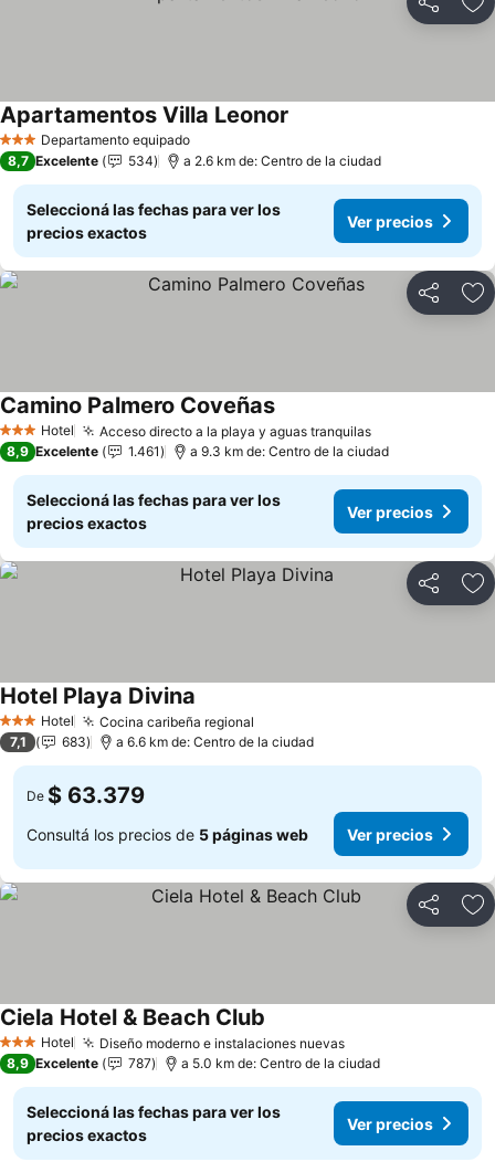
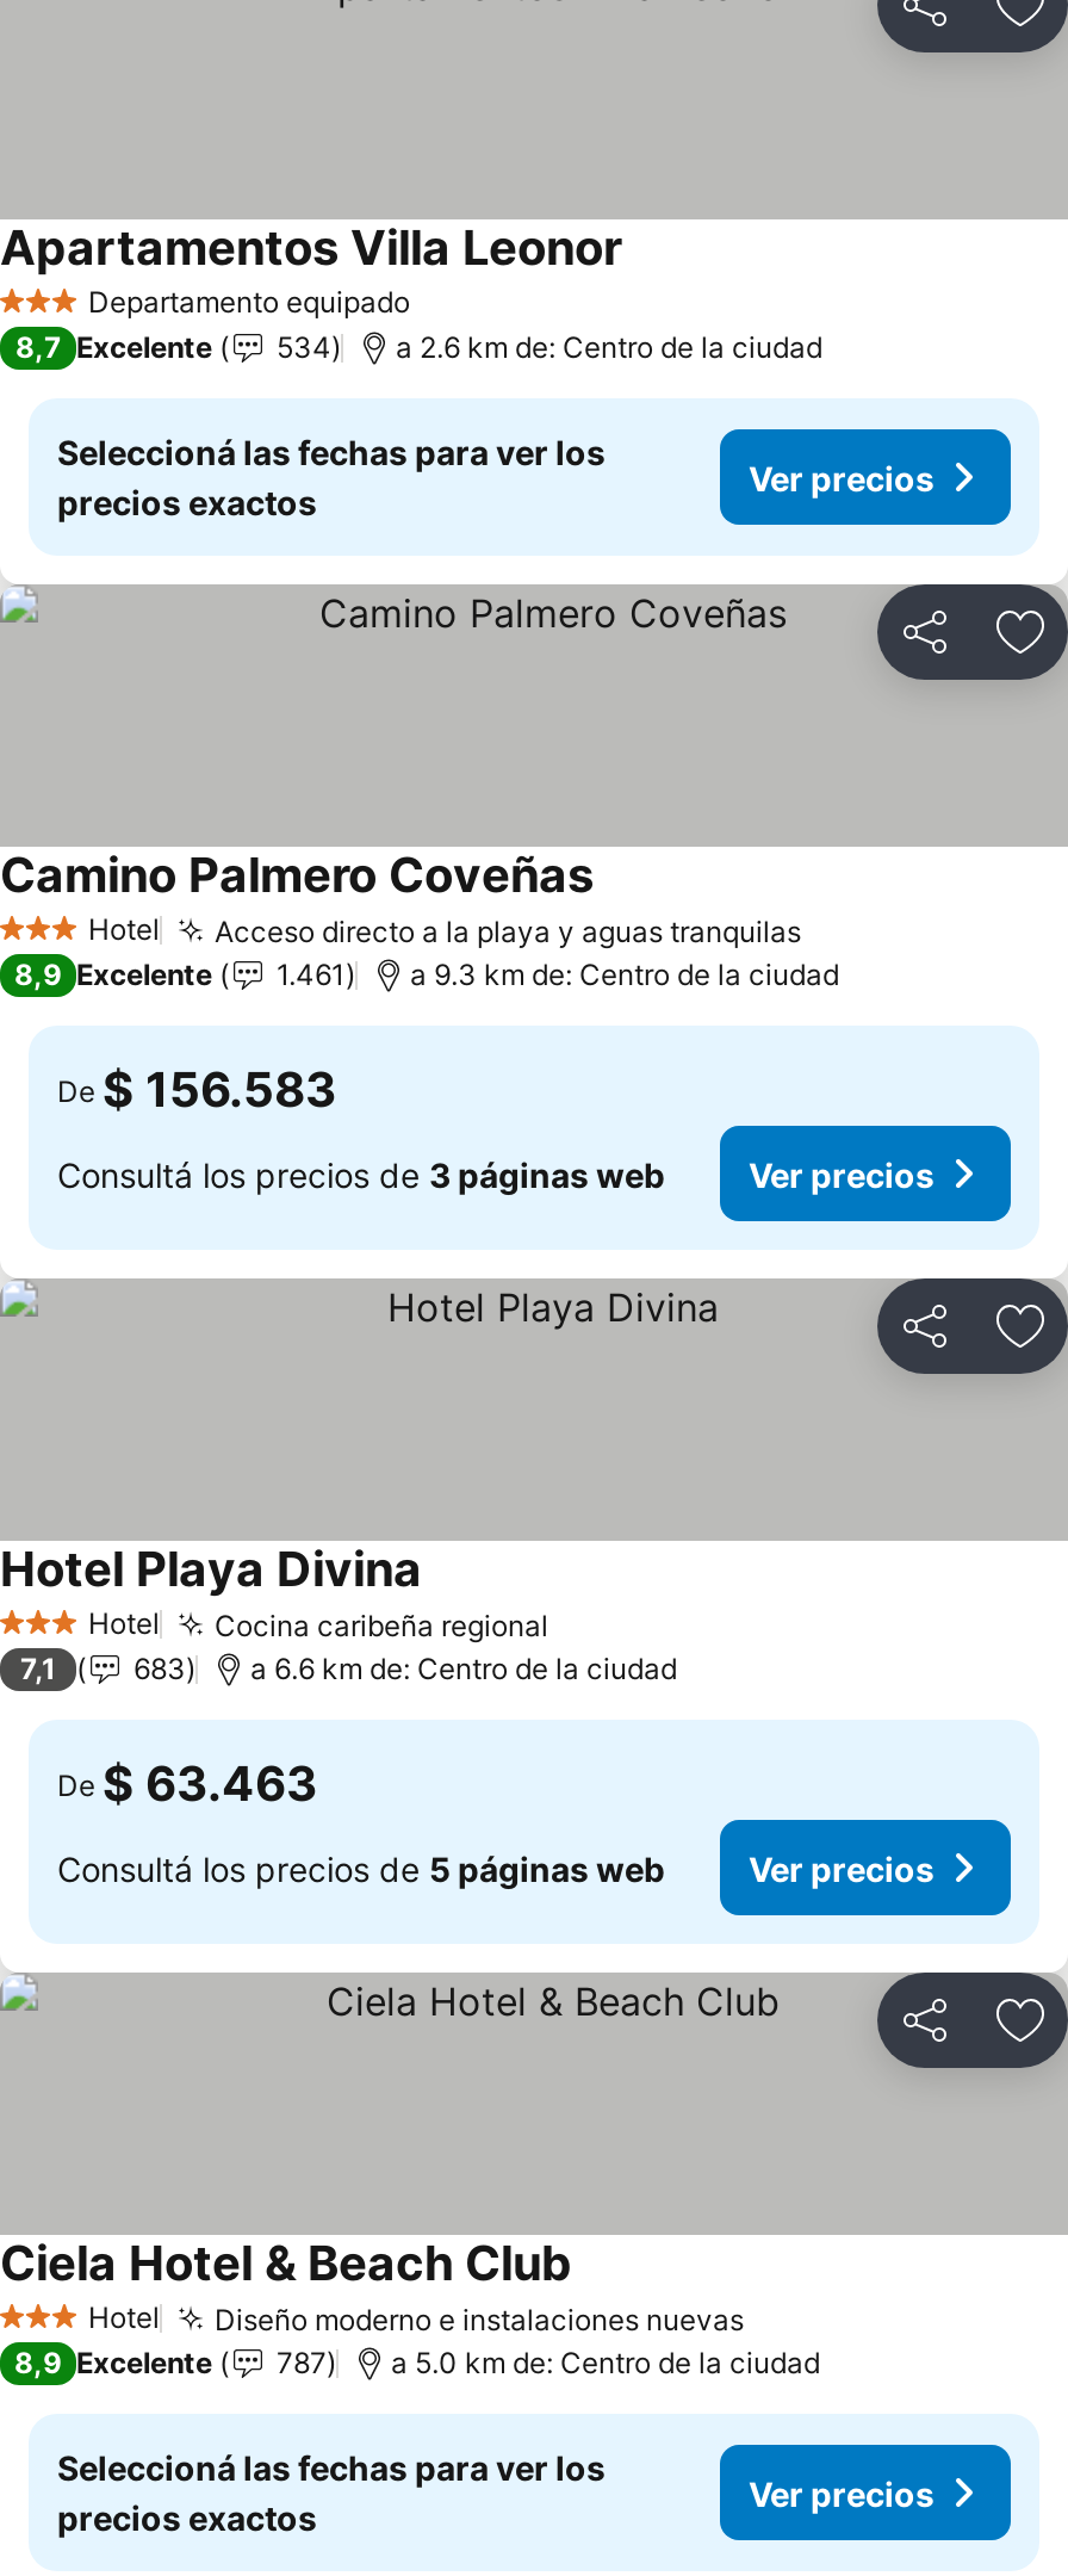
[27,490,281,532] Seleccioná las fechas para ver los | precios exactos -> [57,1061,665,1194] De $ 156.583 | Consultá los precios de 3 páginas web
[27,782,145,809] De $ 63.379 -> [57,1755,317,1813] De $ 63.463

